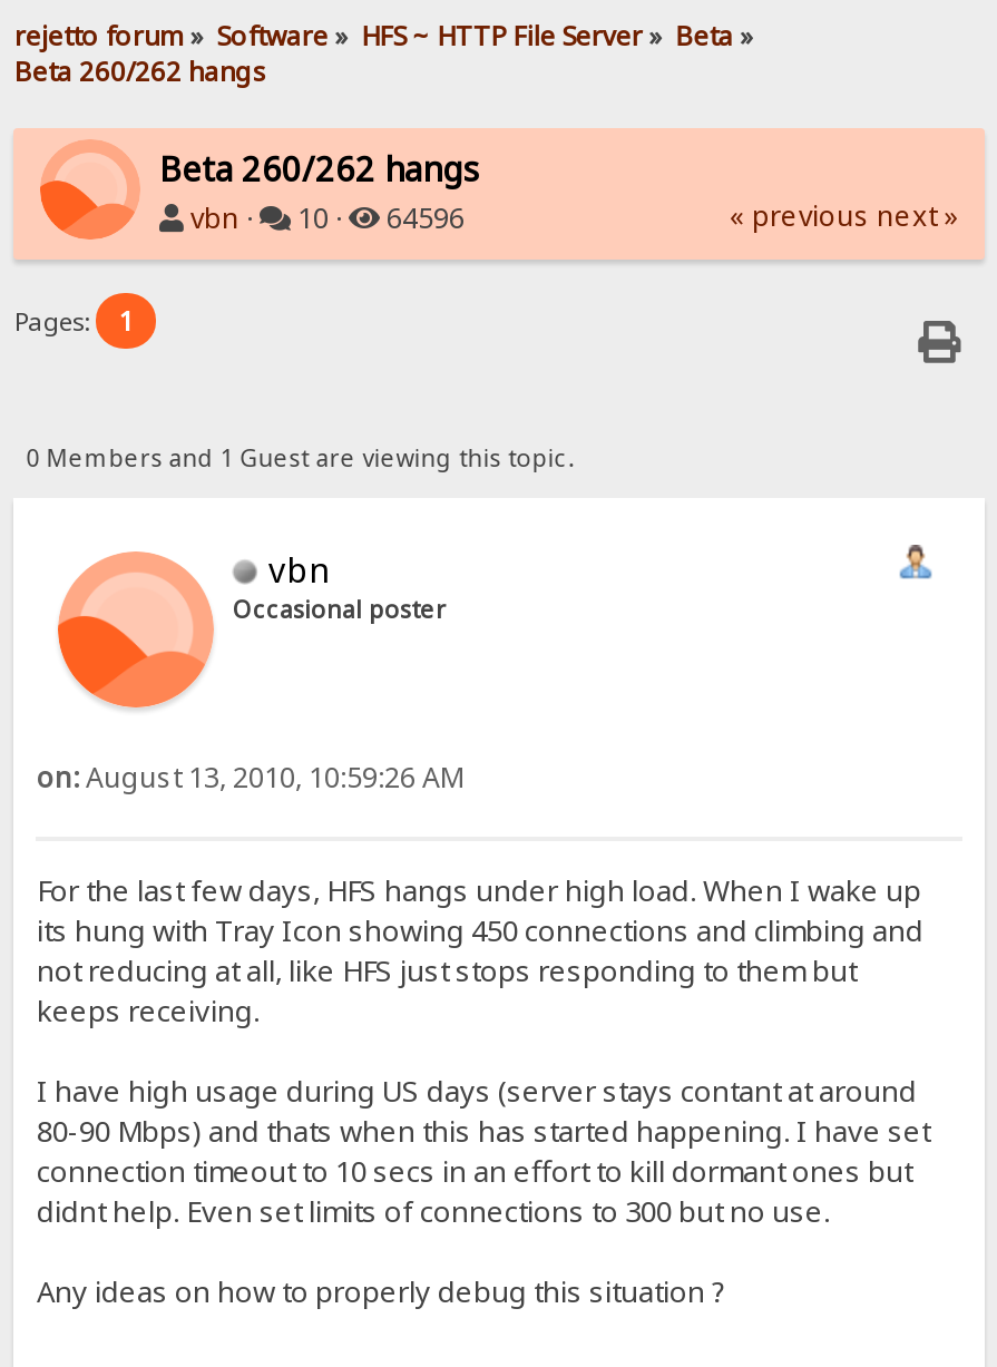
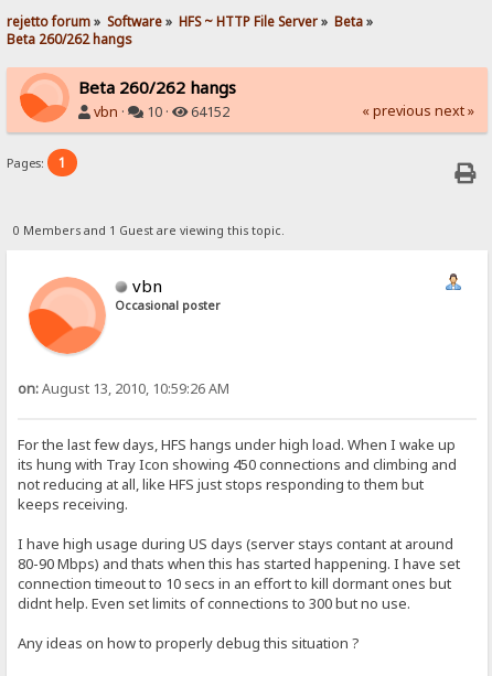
[380,199,465,237] 64596 -> [188,102,230,121] 64152

